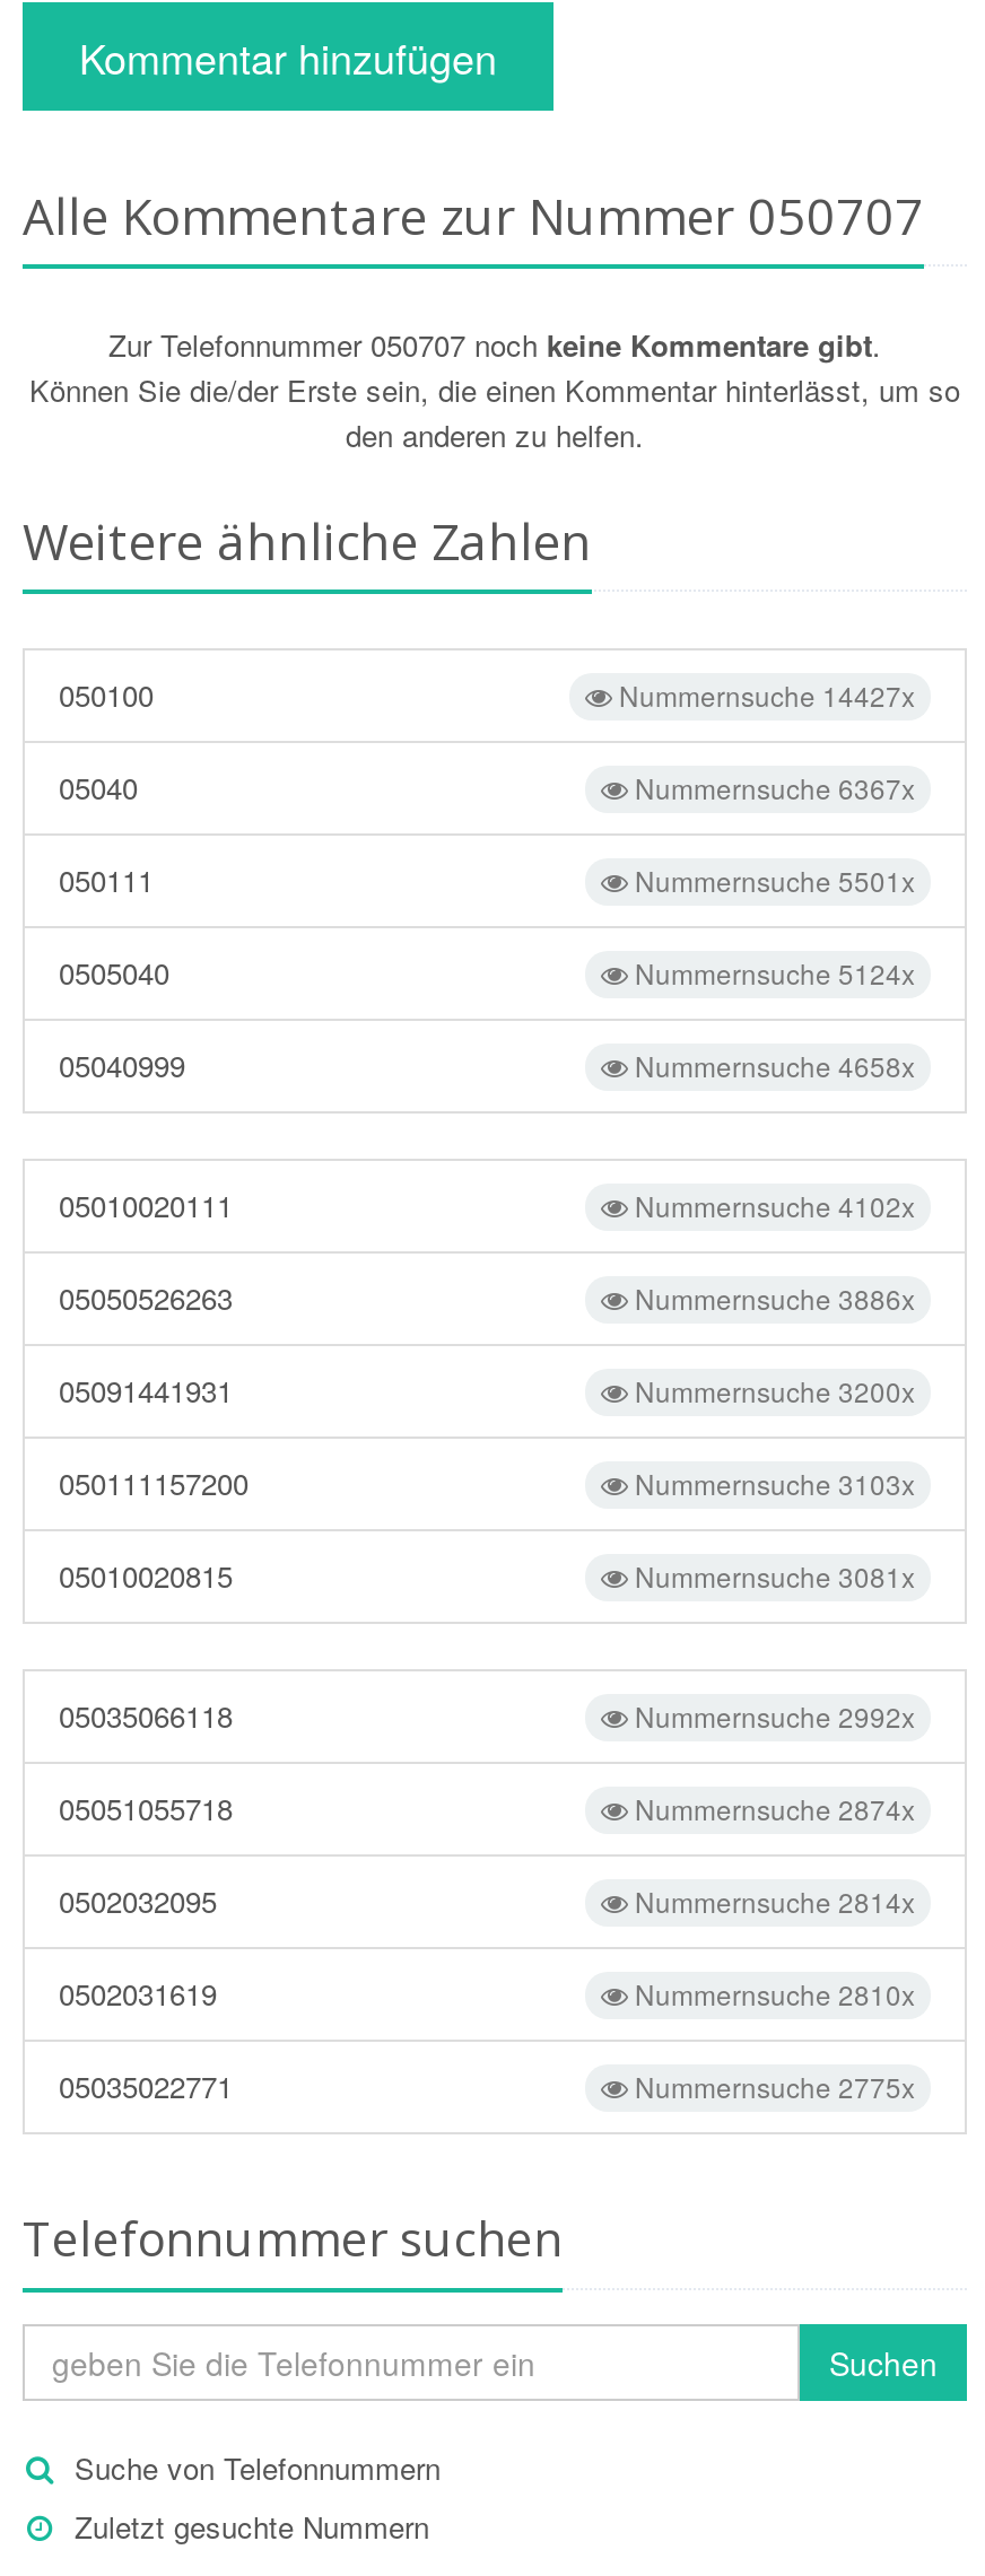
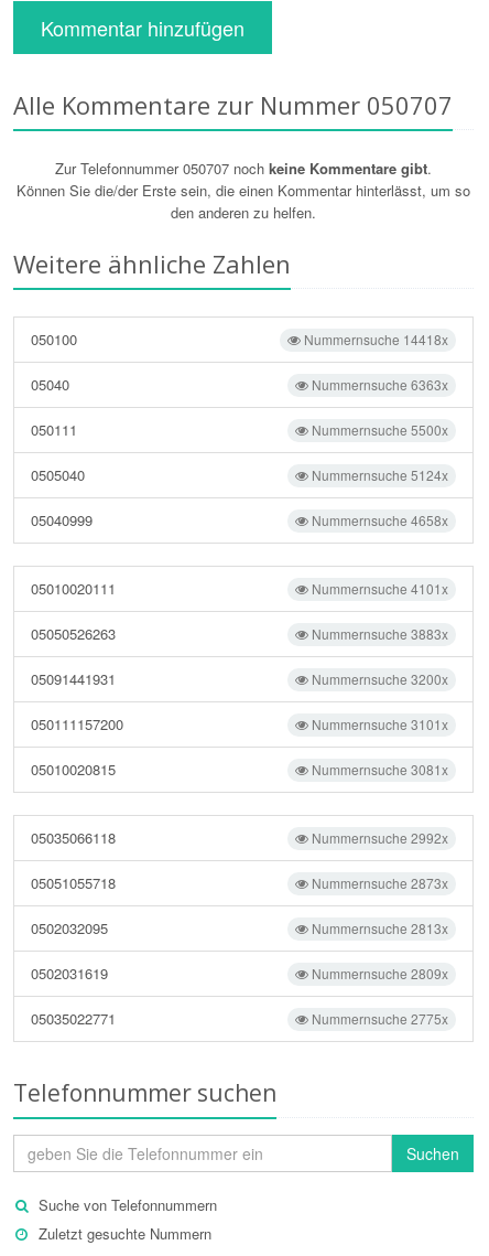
[612,675,915,714] Nummernsuche 14427x -> [301,330,448,348] Nummernsuche 14418x
[628,768,915,806] Nummernsuche 6367x -> [308,375,448,394] Nummernsuche 6363x
[628,861,915,899] Nummernsuche 5501x -> [308,420,448,439] Nummernsuche 5500x
[628,1186,915,1224] Nummernsuche 4102x -> [308,579,448,598] Nummernsuche 4101x
[628,1278,915,1317] Nummernsuche 3886x -> [308,624,448,643] Nummernsuche 3883x
[628,1464,915,1502] Nummernsuche 3103x -> [308,715,448,733] Nummernsuche 3101x
[628,1789,915,1827] Nummernsuche 2874x -> [308,873,448,892] Nummernsuche 2873x
[628,1881,915,1920] Nummernsuche 2814x -> [308,919,448,937] Nummernsuche 2813x
[628,1974,915,2012] Nummernsuche 2810x -> [308,964,448,983] Nummernsuche 2809x

